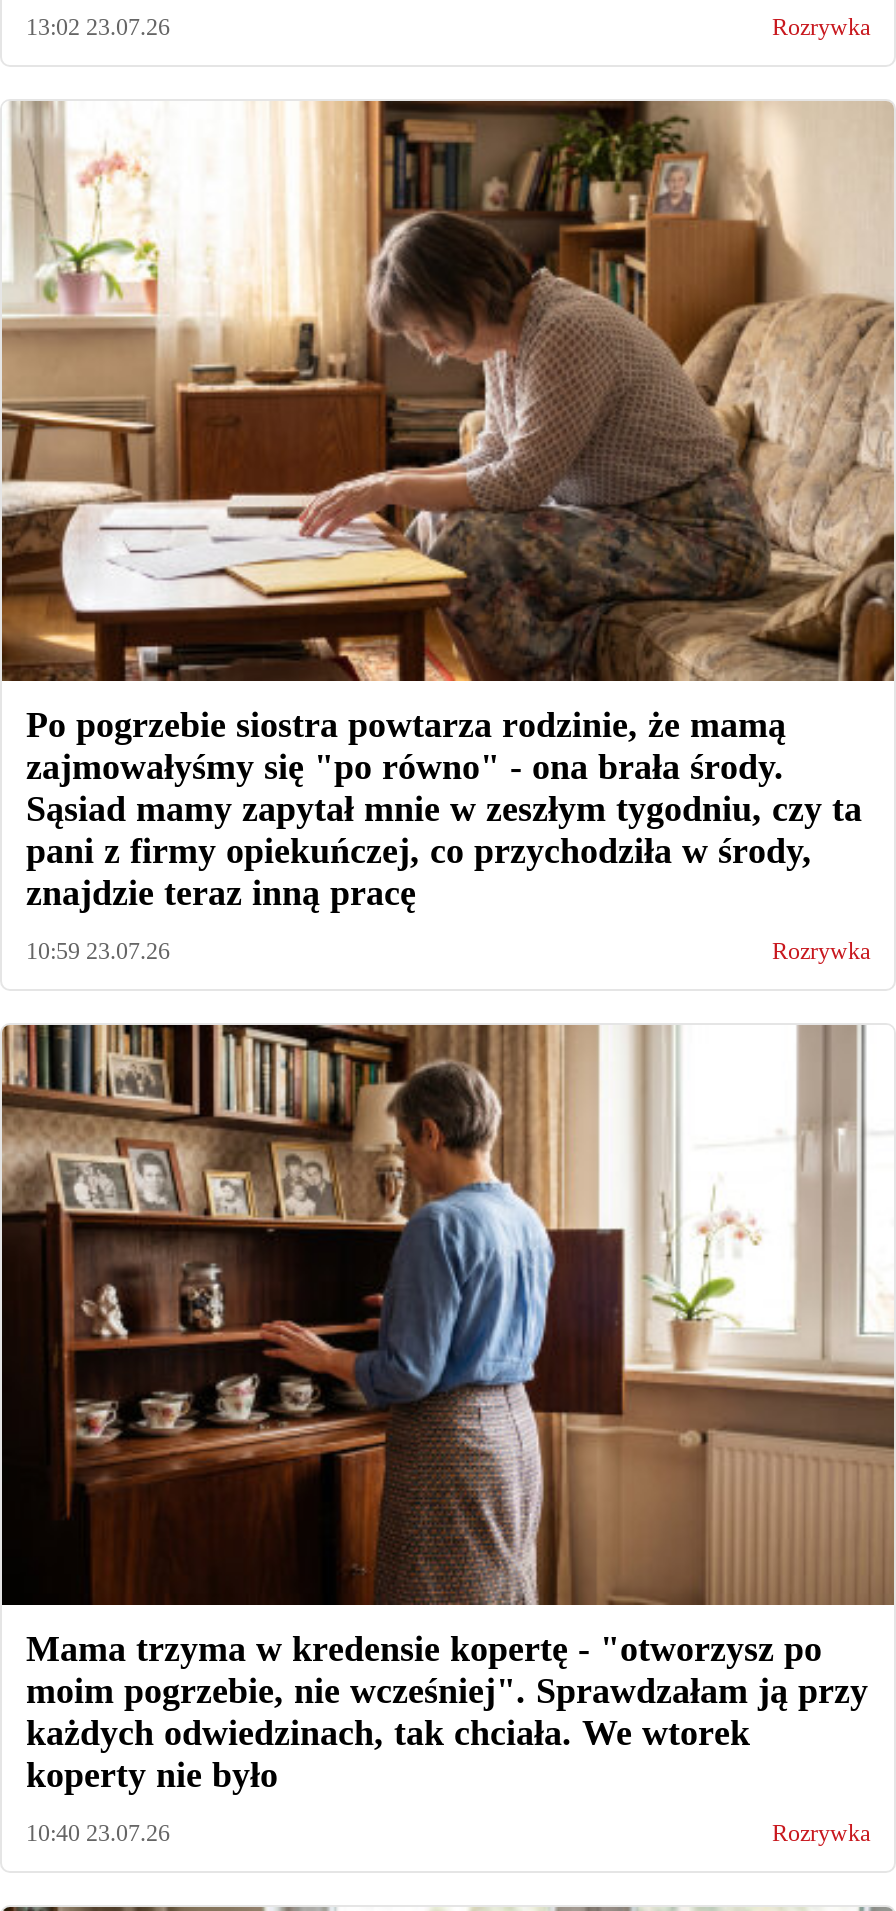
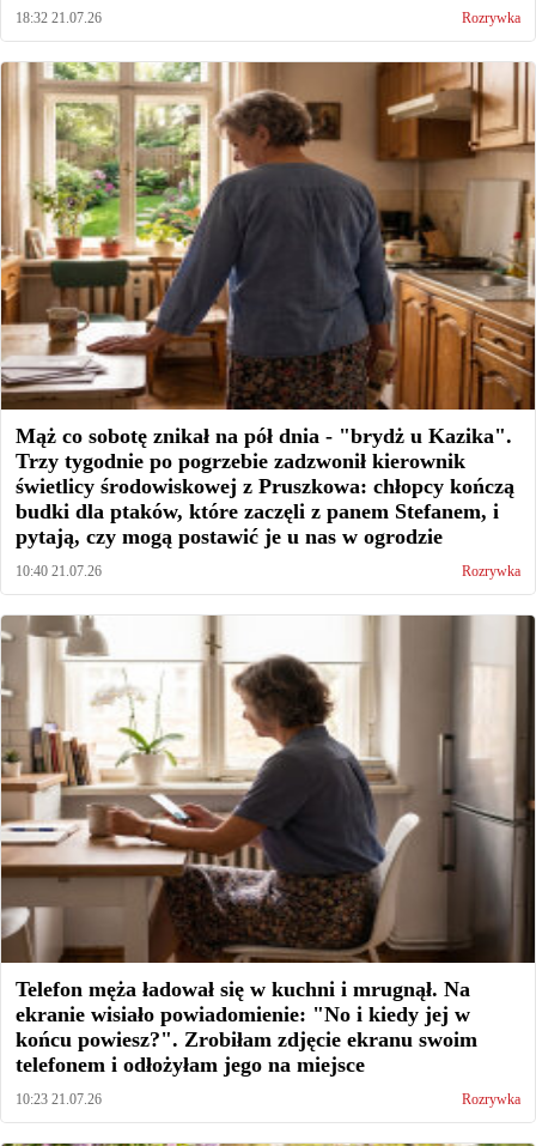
[26,13,170,41] 13:02 23.07.26 -> [16,10,102,26] 18:32 21.07.26
[6,99,890,913] [image] | Po pogrzebie siostra powtarza rodzinie, że mamą | zajmowałyśmy się "po równo" - ona brała środy. | Sąsiad mamy zapytał mnie w zeszłym tygodniu, czy ta | pani z firmy opiekuńczej, co przychodziła w środy, | znajdzie teraz inną pracę -> [4,61,532,548] [image] | Mąż co sobotę znikał na pół dnia - "brydż u Kazika". | Trzy tygodnie po pogrzebie zadzwonił kierownik | świetlicy środowiskowej z Pruszkowa: chłopcy kończą | budki dla ptaków, które zaczęli z panem Stefanem, i | pytają, czy mogą postawić je u nas w ogrodzie
[26,937,170,965] 10:59 23.07.26 -> [16,563,102,580] 10:40 21.07.26
[6,1023,890,1795] [image] | Mama trzyma w kredensie kopertę - "otworzysz po | moim pogrzebie, nie wcześniej". Sprawdzałam ją przy | każdych odwiedzinach, tak chciała. We wtorek | koperty nie było -> [4,614,532,1076] [image] | Telefon męża ładował się w kuchni i mrugnął. Na | ekranie wisiało powiadomienie: "No i kiedy jej w | końcu powiesz?". Zrobiłam zdjęcie ekranu swoim | telefonem i odłożyłam jego na miejsce
[26,1819,170,1847] 10:40 23.07.26 -> [16,1091,102,1108] 10:23 21.07.26

